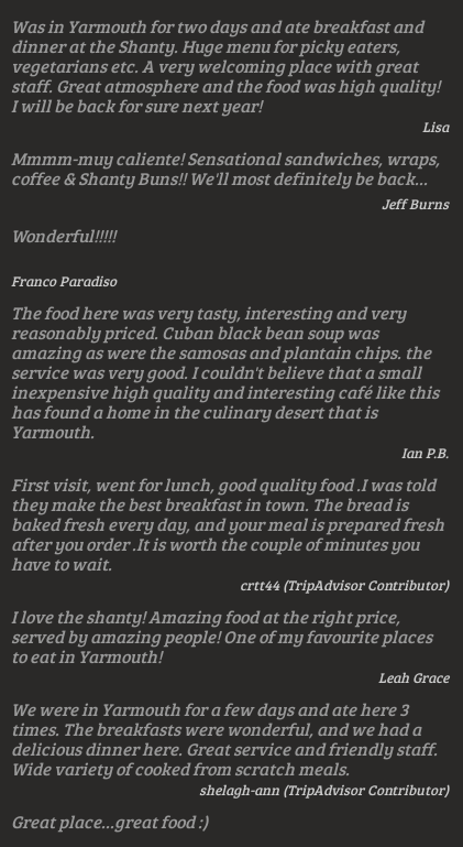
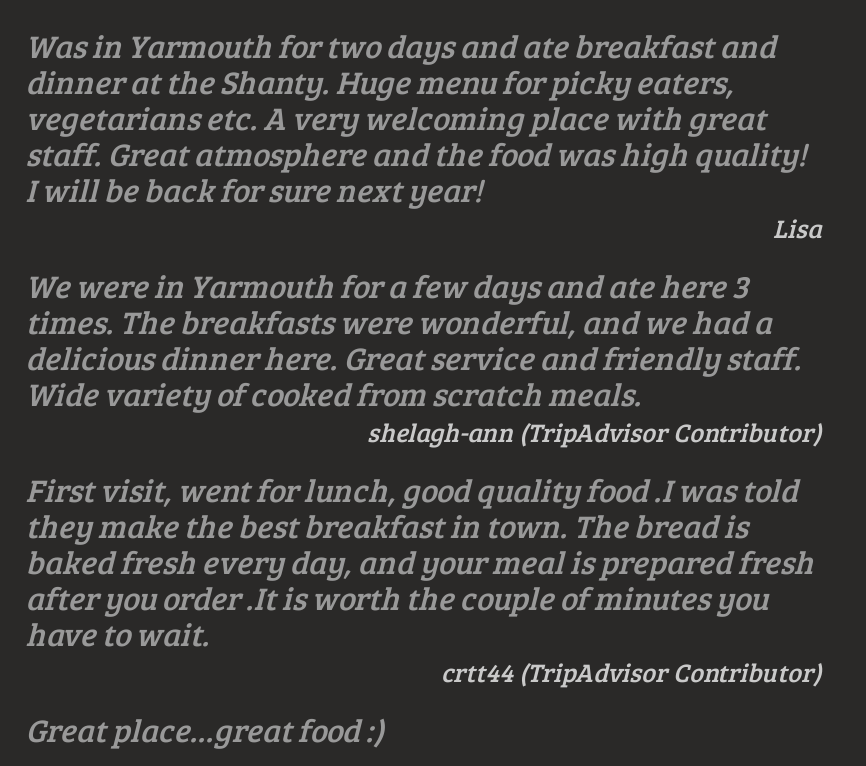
[11,146,449,463] Mmmm-muy caliente! Sensational sandwiches, wraps, | coffee & Shanty Buns!! We'll most definitely be back... | Jeff Burns | Wonderful!!!!! | Franco Paradiso | The food here was very tasty, interesting and very | reasonably priced. Cuban black bean soup was | amazing as were the samosas and plantain chips. the | service was very good. I couldn't believe that a small | inexpensive high quality and interesting café like this | has found a home in the culinary desert that is | Yarmouth. | Ian P.B. -> none
[11,605,449,687] I love the shanty! Amazing food at the right price, | served by amazing people! One of my favourite places | to eat in Yarmouth! | Leah Grace -> none
moved [11,697,449,800] -> [26,264,821,450]: We were in Yarmouth for a few days and ate here 3 | times. The breakfasts were wonderful, and we had a | delicious dinner here. Great service and friendly staff. | Wide variety of cooked from scratch meals. | shelagh-ann (TripAdvisor Contributor)

